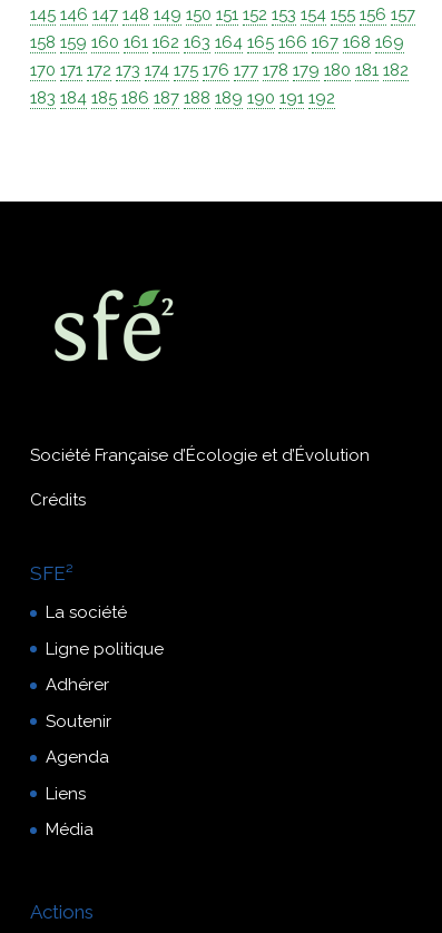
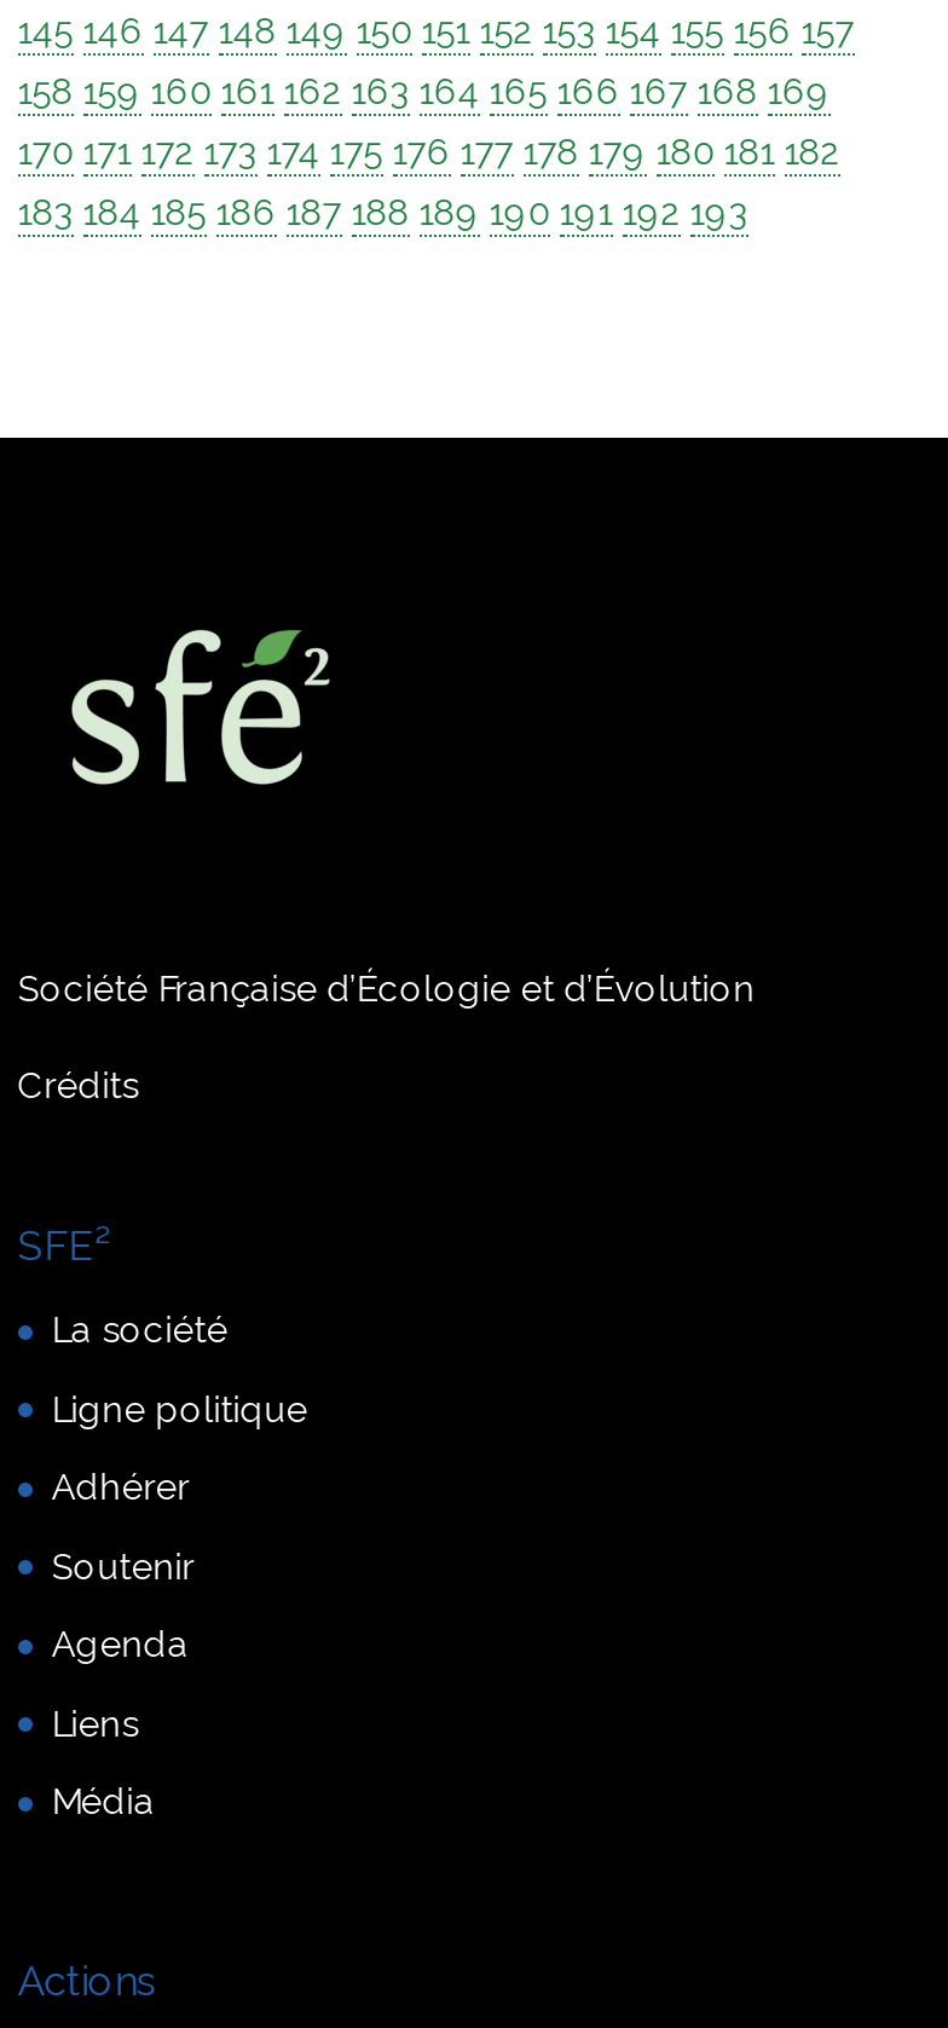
[30,88,335,108] 183 184 185 186 187 188 189 190 191 192 -> [18,191,748,235] 183 184 185 186 187 188 189 190 191 192 193

